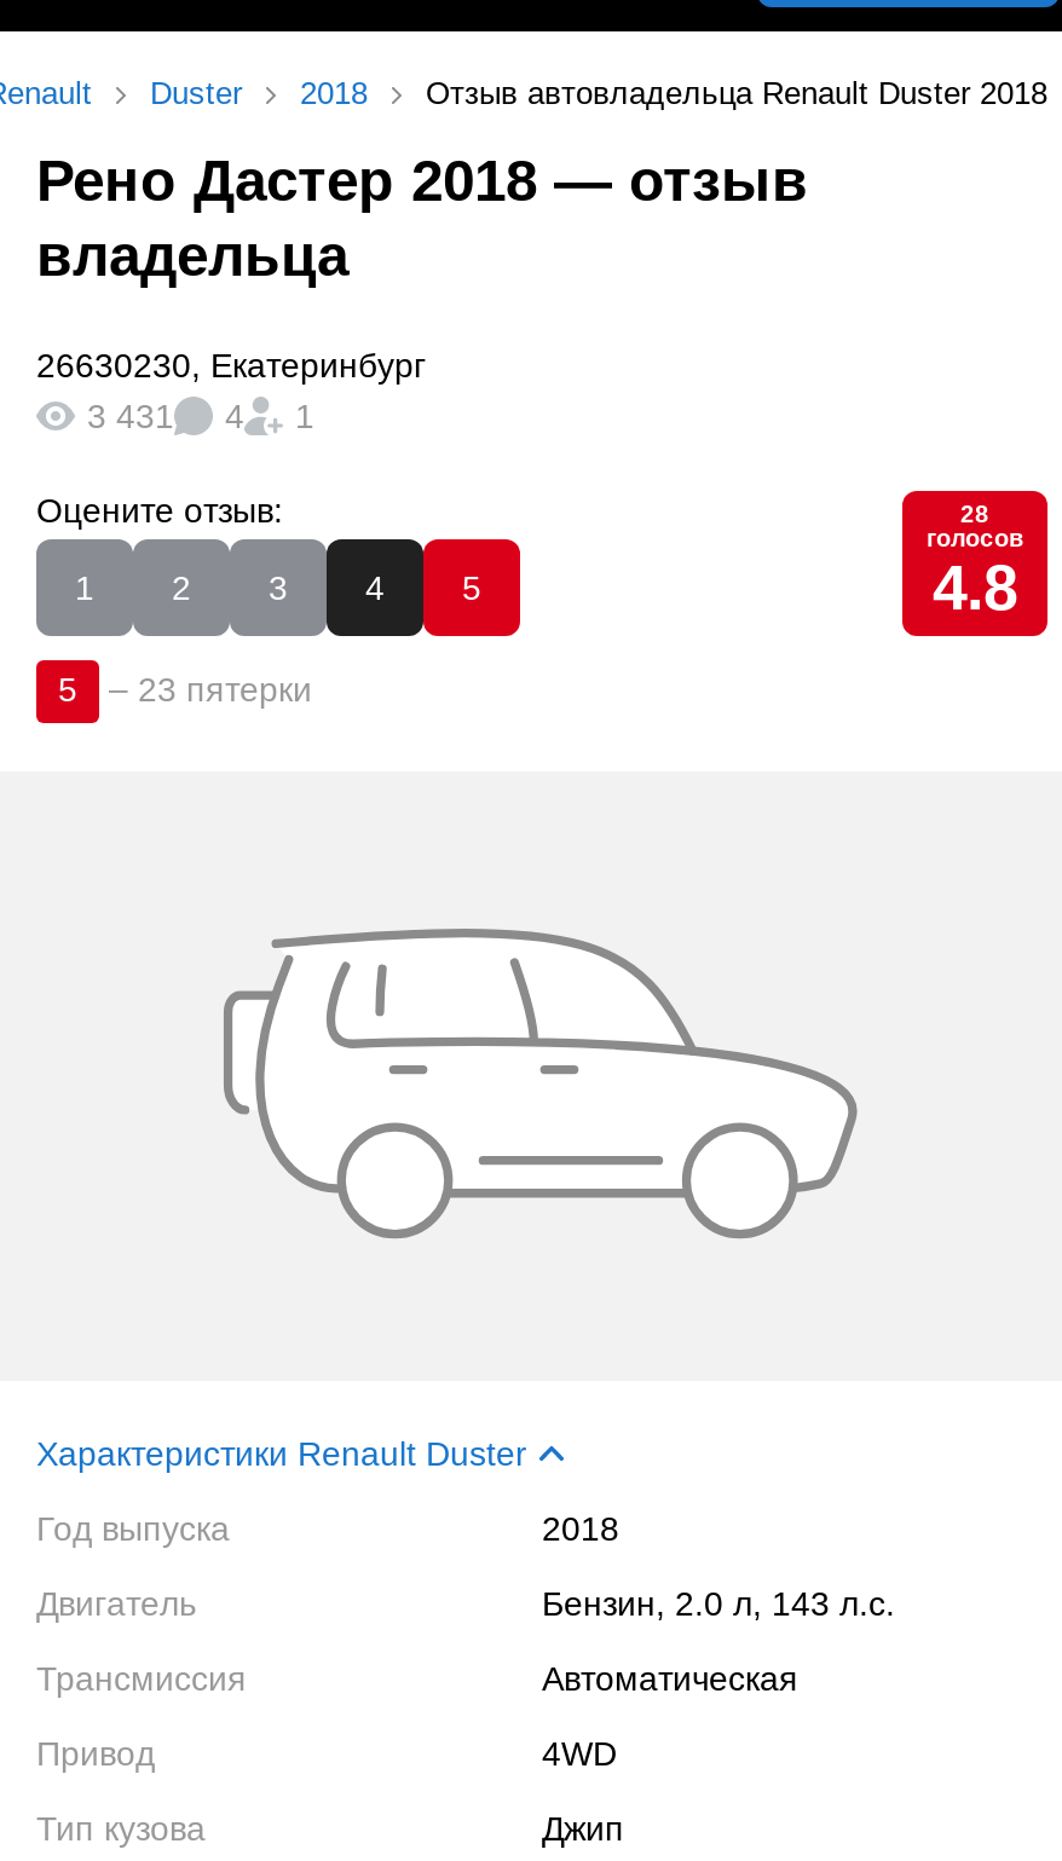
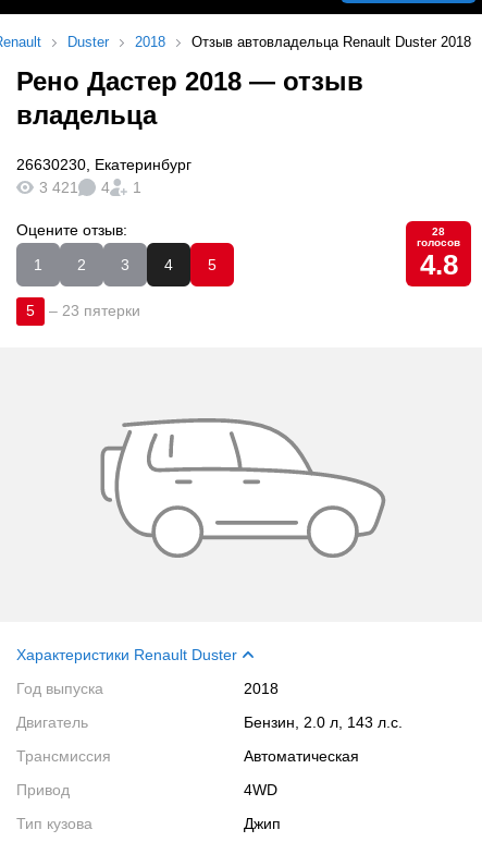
[87,397,314,435] 3 431 4 1 -> [39,179,141,196] 3 421 4 1

